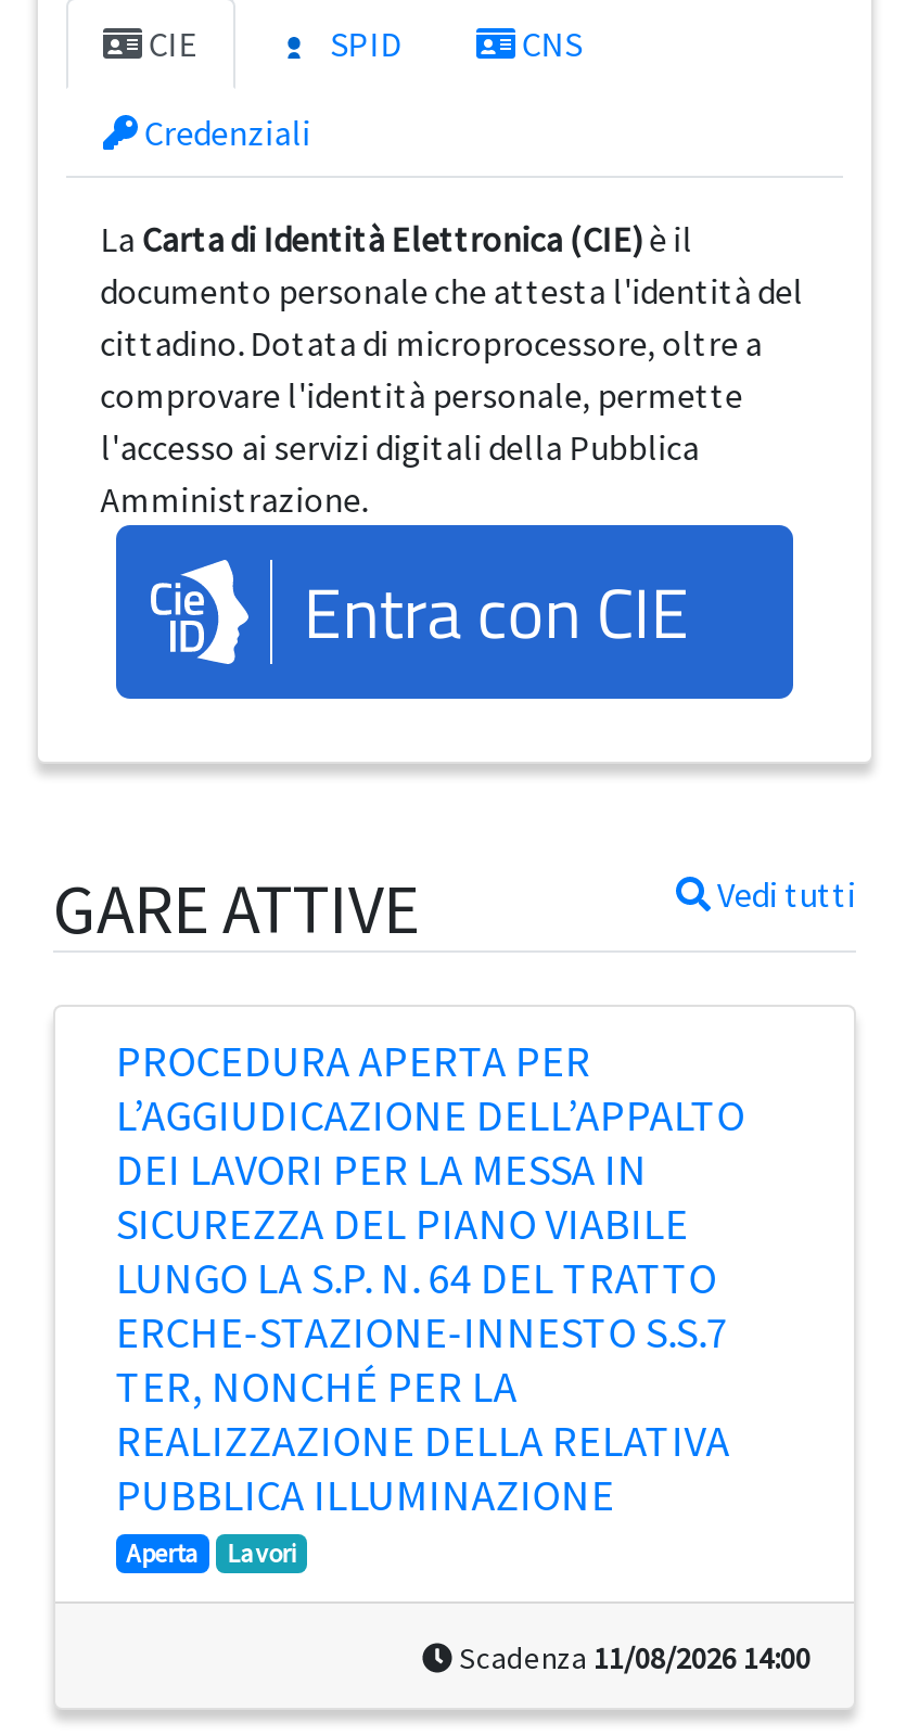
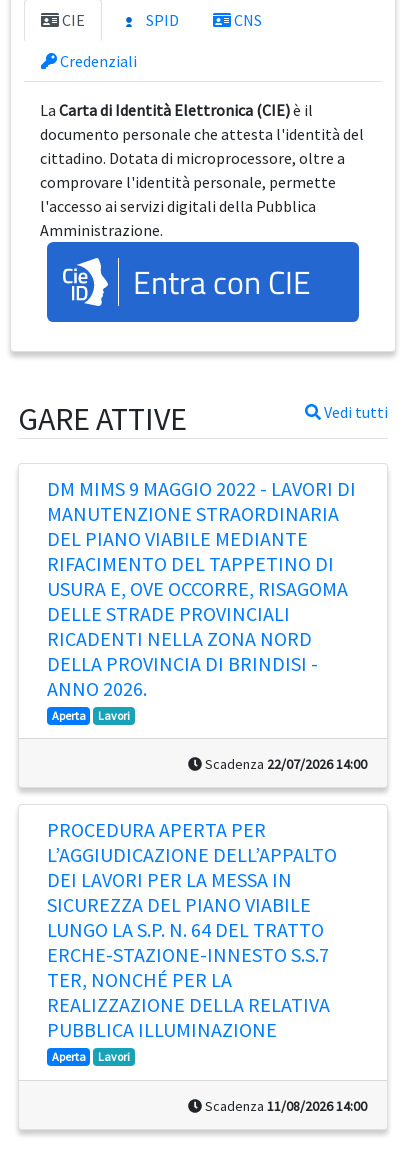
none -> [47,476,367,773] DM MIMS 9 MAGGIO 2022 - LAVORI DI | MANUTENZIONE STRAORDINARIA | DEL PIANO VIABILE MEDIANTE | RIFACIMENTO DEL TAPPETINO DI | USURA E, OVE OCCORRE, RISAGOMA | DELLE STRADE PROVINCIALI | RICADENTI NELLA ZONA NORD | DELLA PROVINCIA DI BRINDISI - | ANNO 2026. | Aperta | Lavori | Scadenza 22/07/2026 14:00

